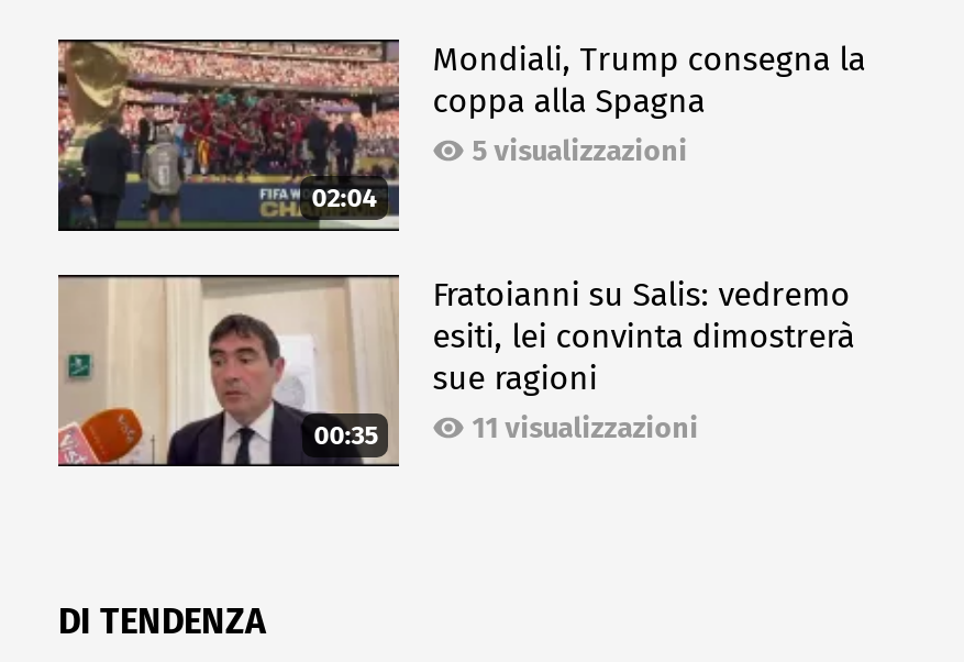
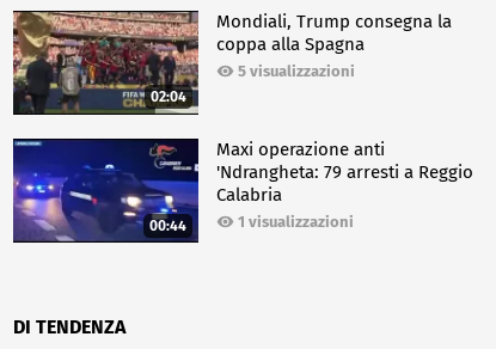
[56,275,401,466] [image] | 00:35 -> [12,139,200,243] [image] | 00:44
[432,276,855,445] Fratoianni su Salis: vedremo | esiti, lei convinta dimostrerà | sue ragioni | 11 visualizzazioni -> [217,139,474,231] Maxi operazione anti | 'Ndrangheta: 79 arresti a Reggio | Calabria | 1 visualizzazioni

